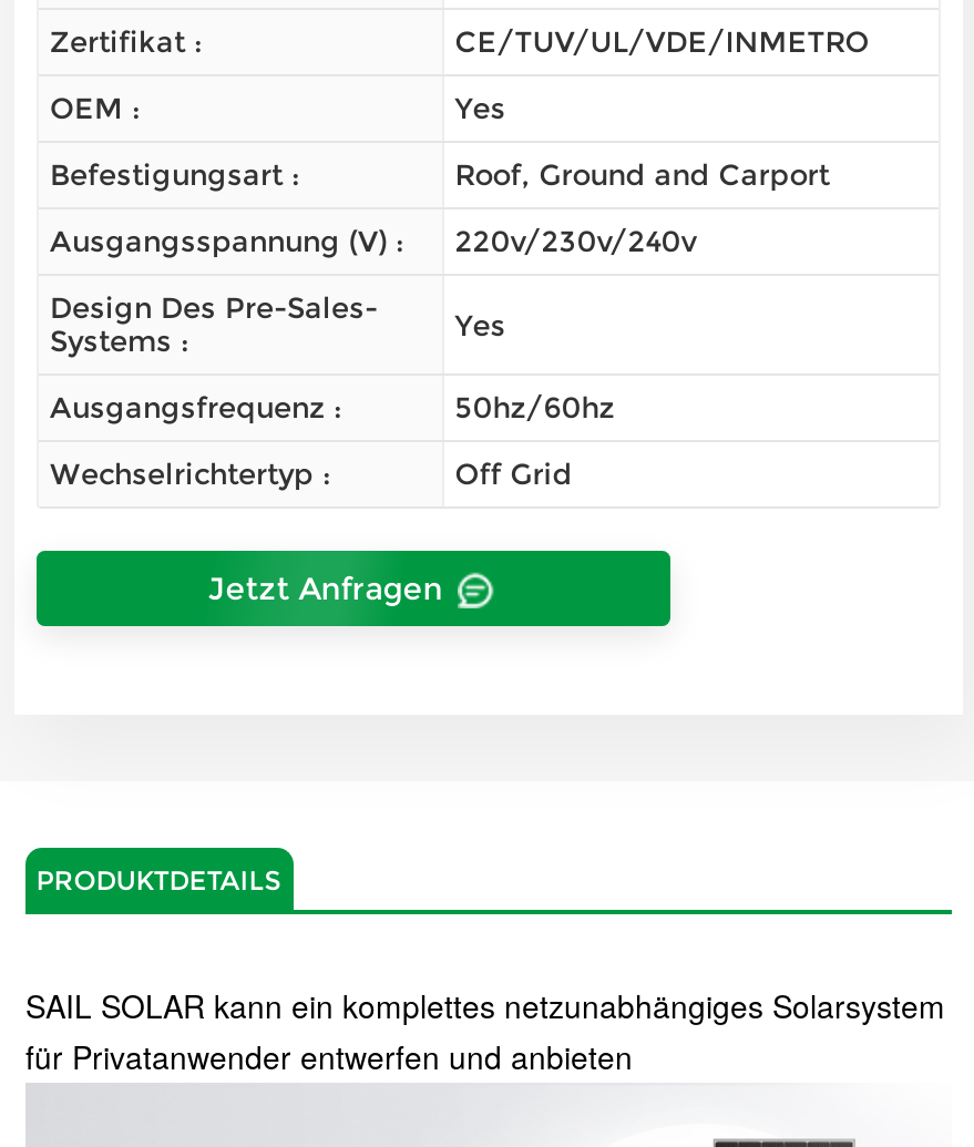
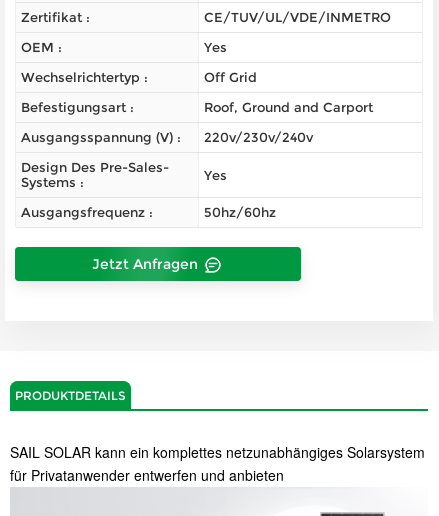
moved [50,156,829,425] -> [21,99,373,220]: Befestigungsart : | Roof, Ground and Carport | Ausgangsspannung (V) : | ... | Ausgangsfrequenz : | 50hz/60hz
moved [50,456,572,491] -> [21,69,257,85]: Wechselrichtertyp : | Off Grid

